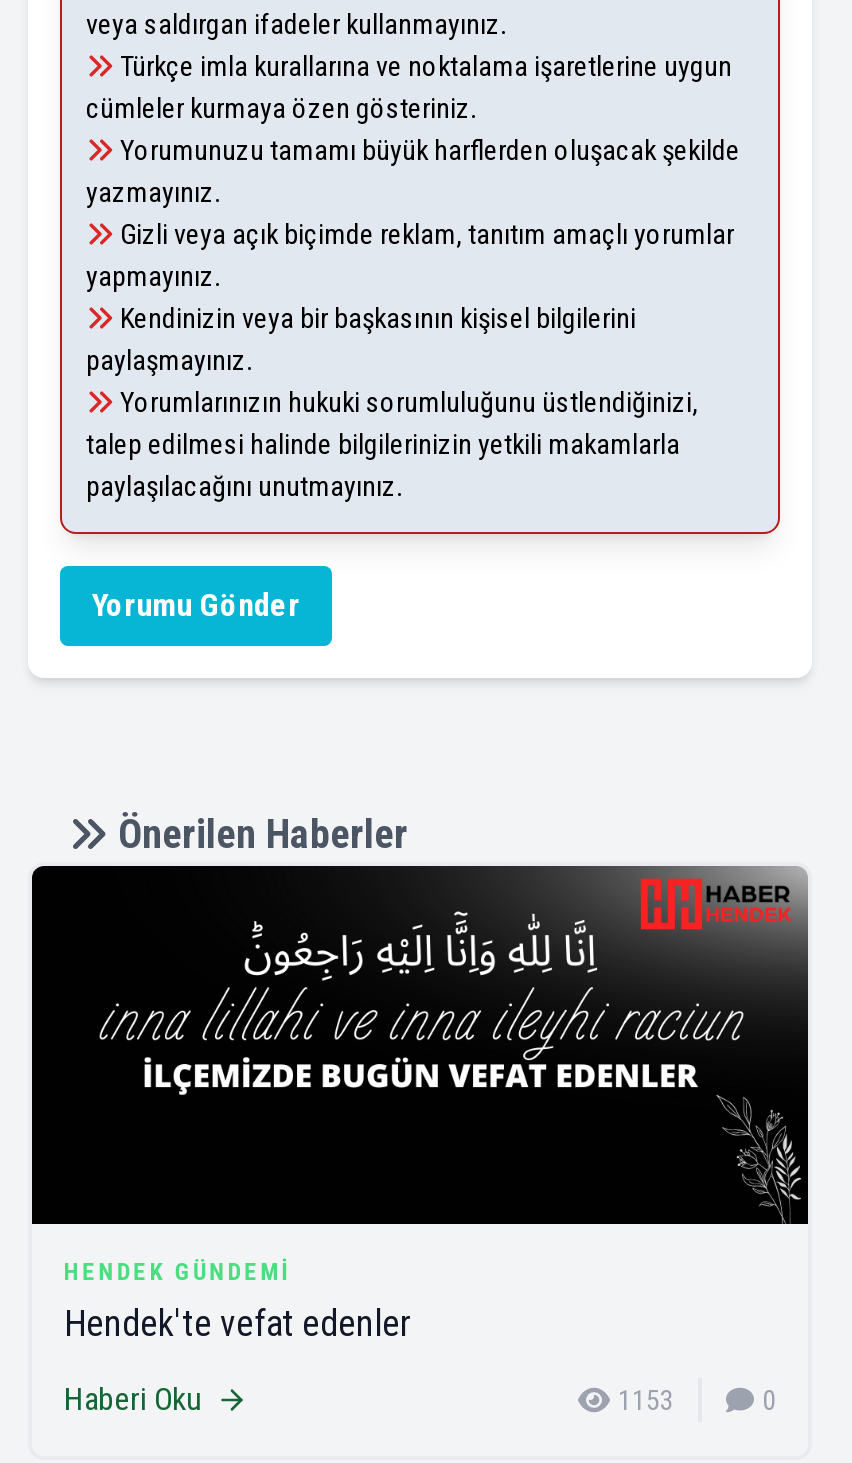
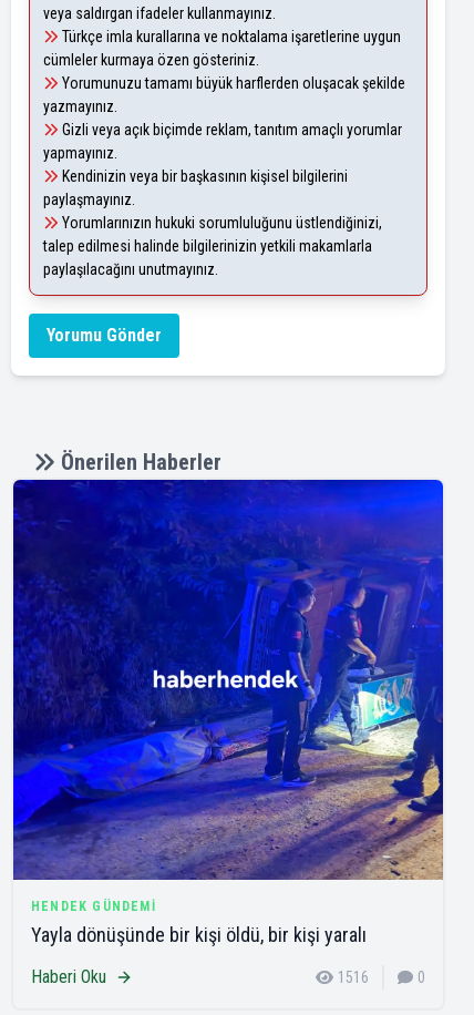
[30,864,810,1344] [image] | Hendek'te vefat edenler -> [12,479,444,946] [image] | Yayla dönüşünde bir kişi öldü, bir kişi yaralı
[618,1384,674,1416] 1153 -> [338,969,369,986] 1516

